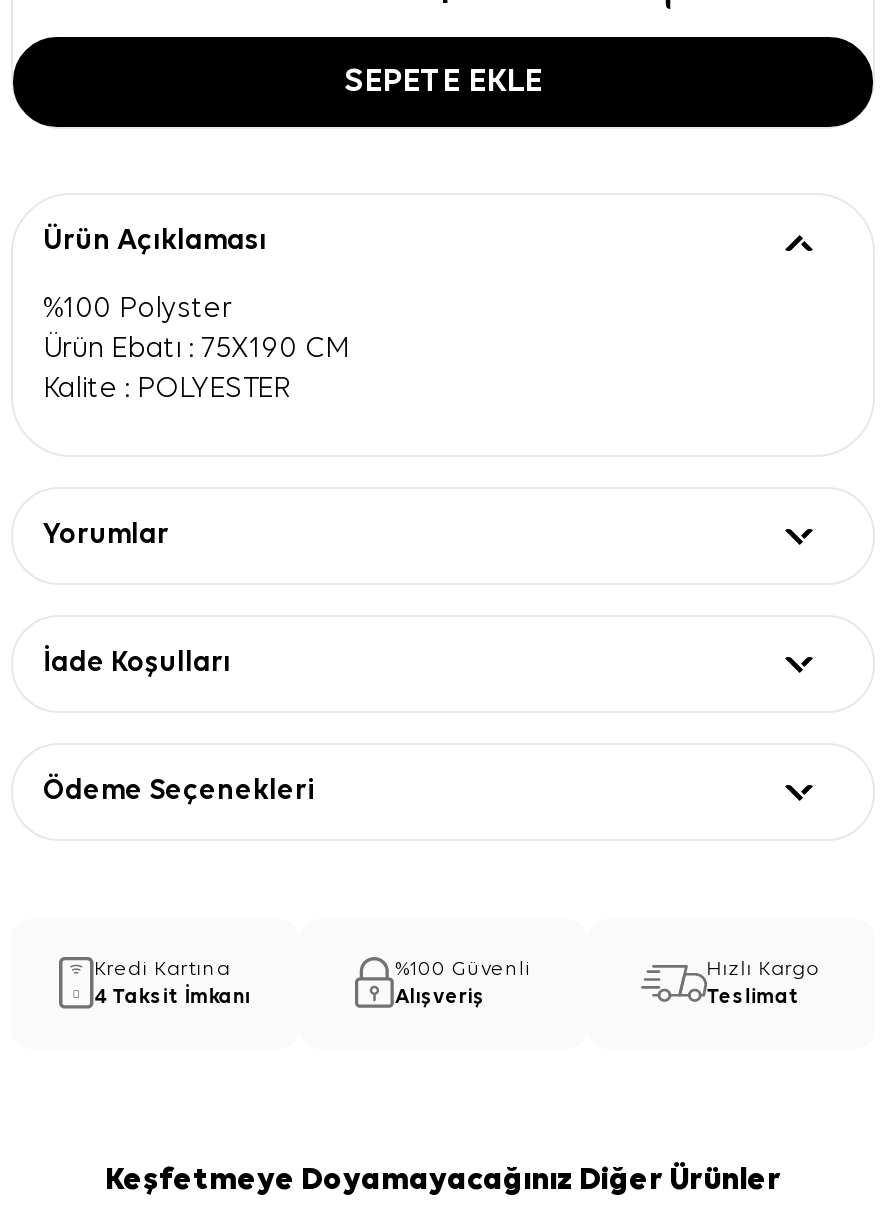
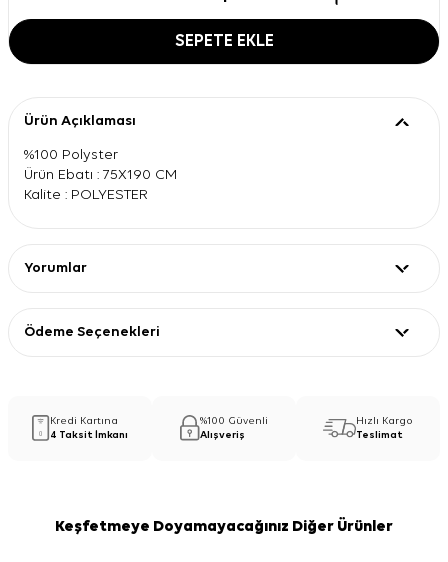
[43,648,231,676] İade Koşulları -> none

